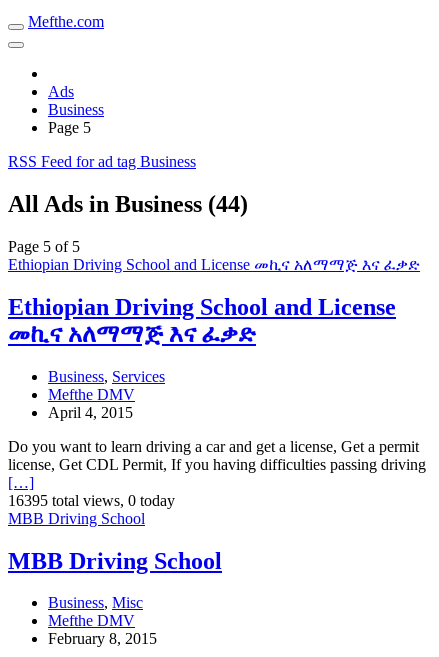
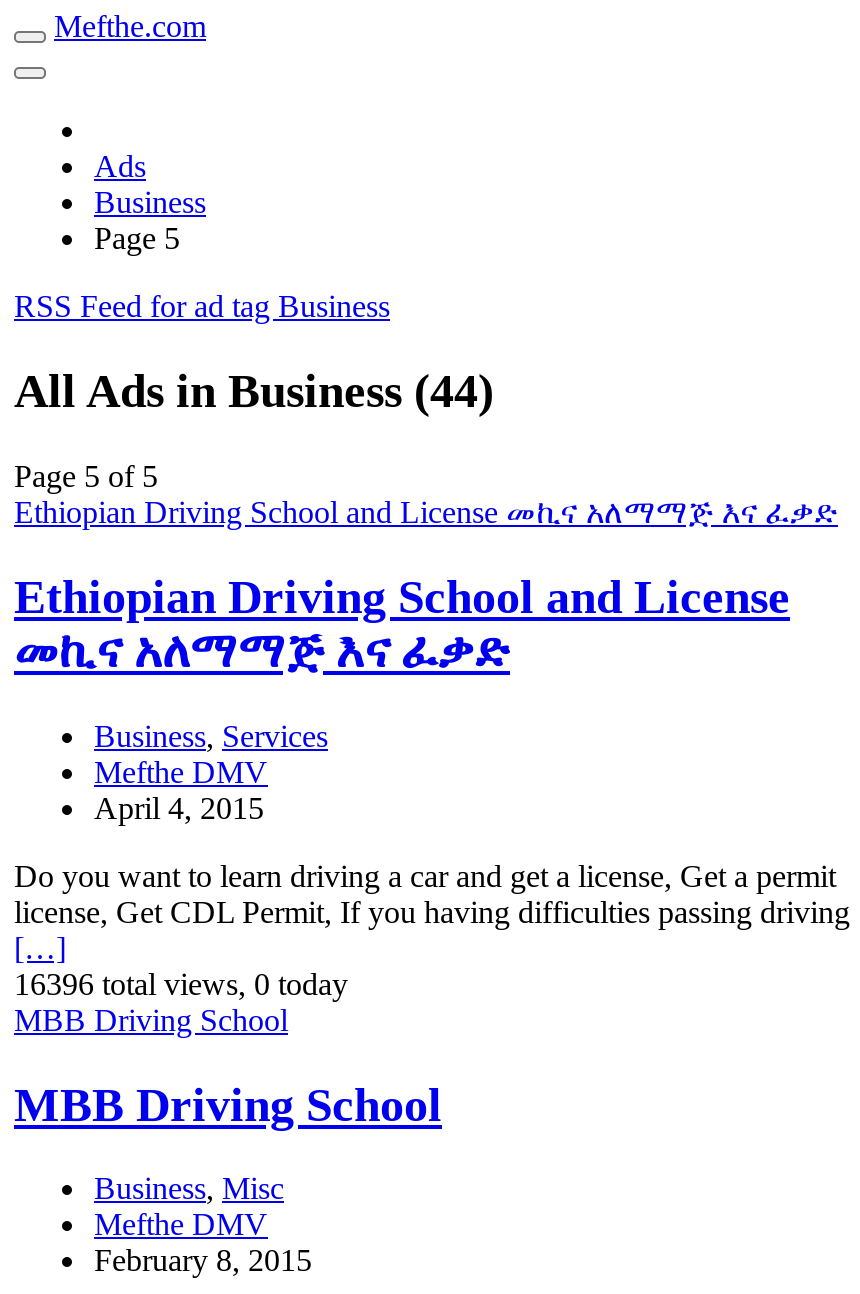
[8,492,175,509] 16395 total views, 0 today -> [14,966,348,1000] 16396 total views, 0 today

